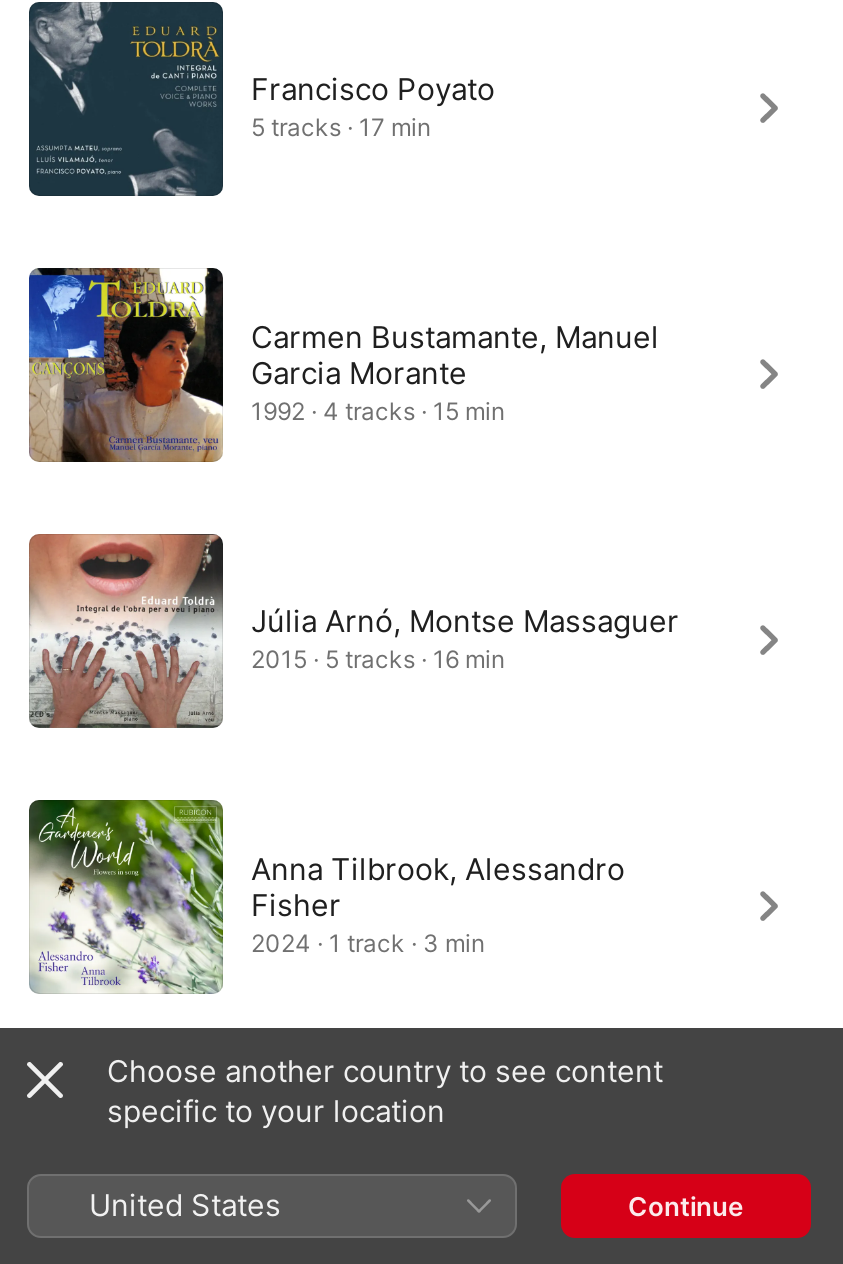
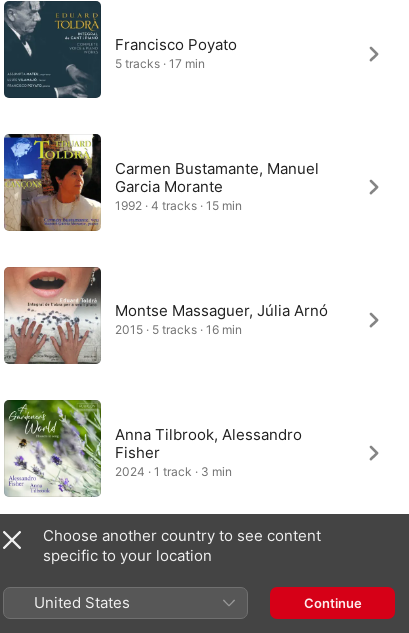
[251,602,679,640] Júlia Arnó, Montse Massaguer -> [115,301,328,320] Montse Massaguer, Júlia Arnó

